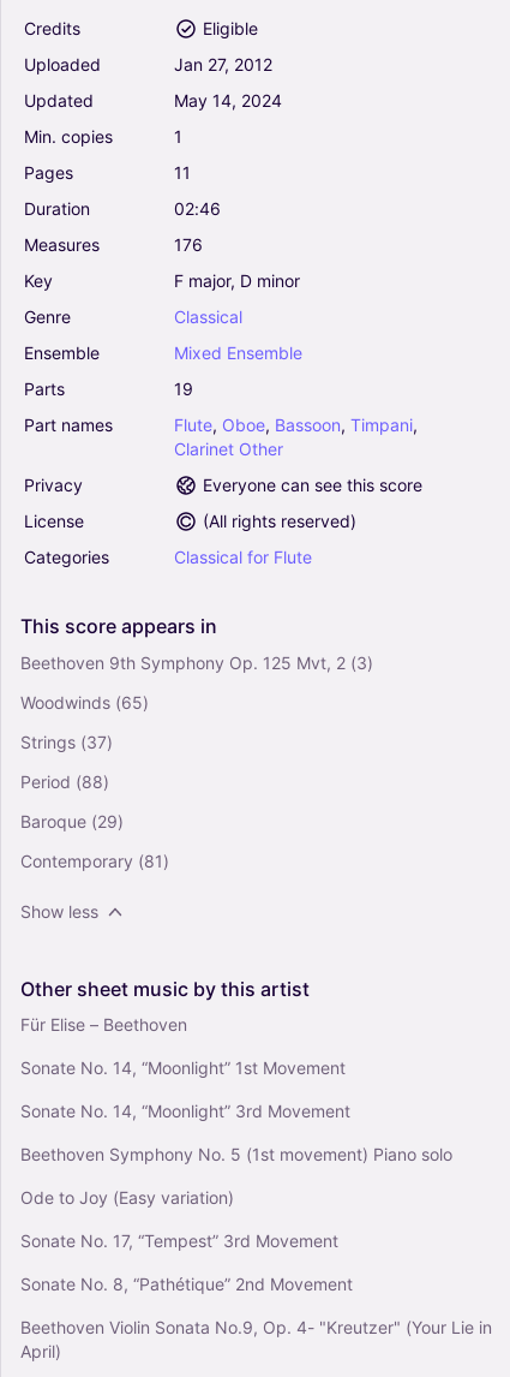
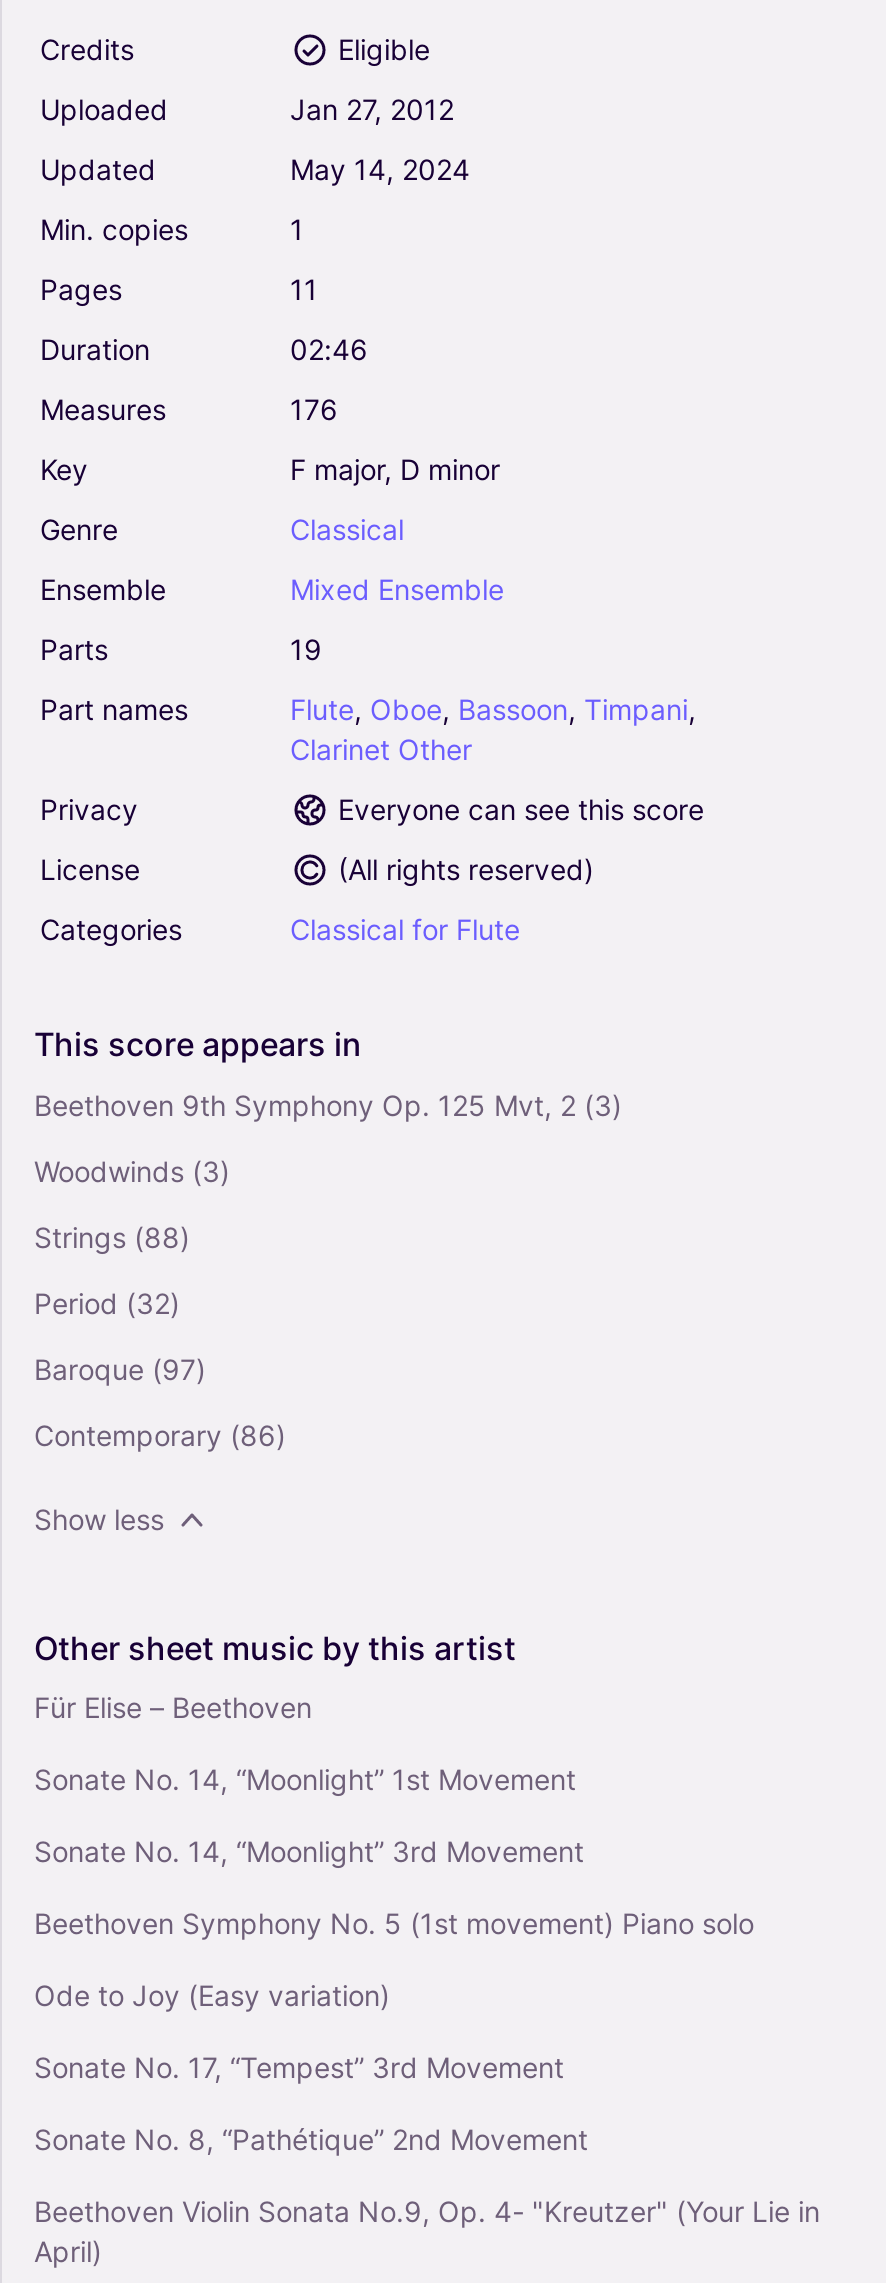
[20,692,149,712] Woodwinds (65) -> [34,1153,230,1187] Woodwinds (3)
[20,731,113,752] Strings (37) -> [34,1219,190,1253] Strings (88)
[20,771,109,791] Period (88) -> [34,1285,180,1319] Period (32)
[20,811,124,831] Baroque (29) -> [34,1351,206,1385] Baroque (97)
[20,850,169,871] Contemporary (81) -> [34,1417,286,1451] Contemporary (86)

